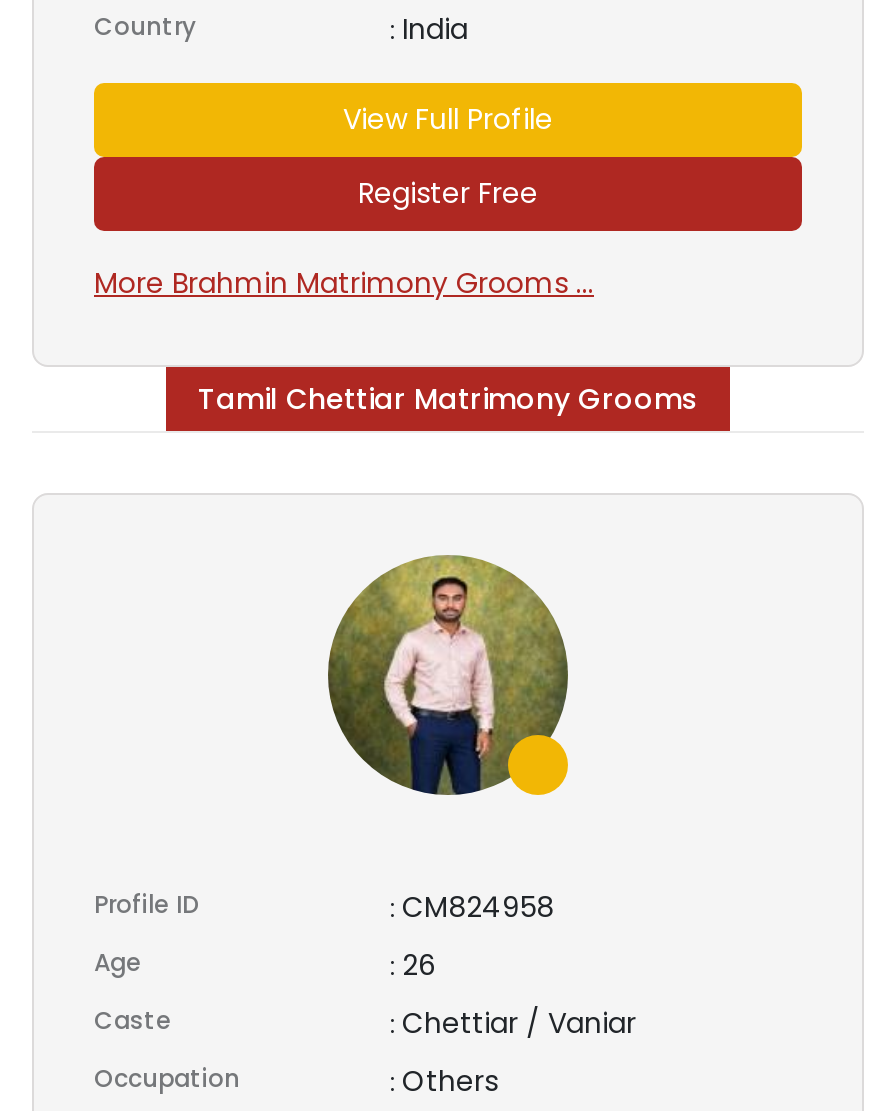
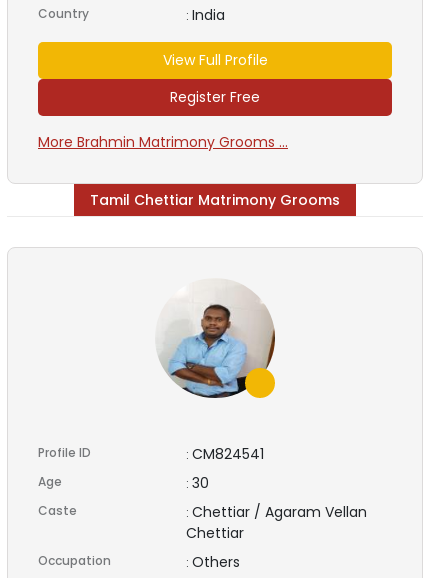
[326,553,566,795] [image] -> [155,279,274,397] [image]
[390,887,554,927] : CM824958 -> [186,444,264,464] : CM824541
[390,945,436,985] : 26 -> [186,473,209,493] : 30
[390,1003,636,1043] : Chettiar / Vaniar -> [186,502,367,543] : Chettiar / Agaram Vellan | Chettiar

